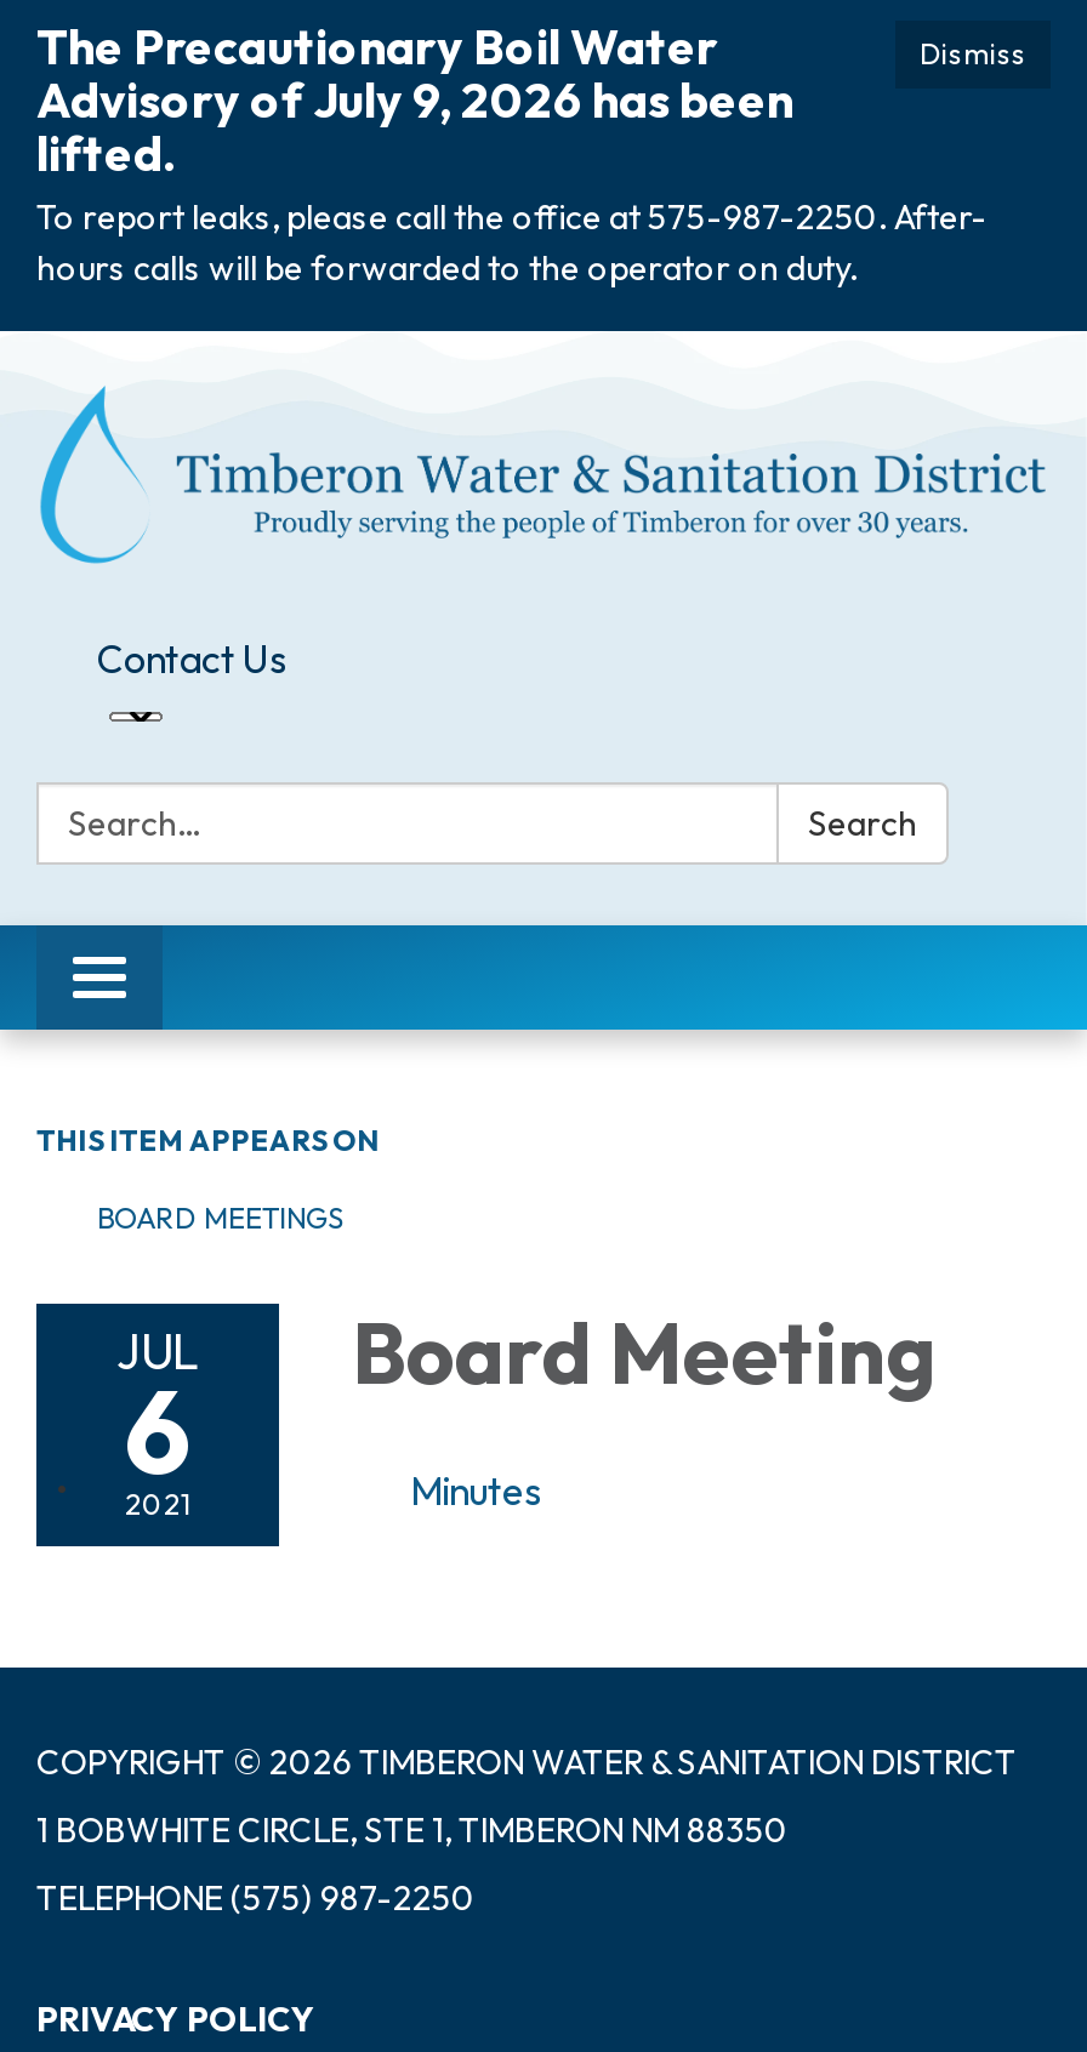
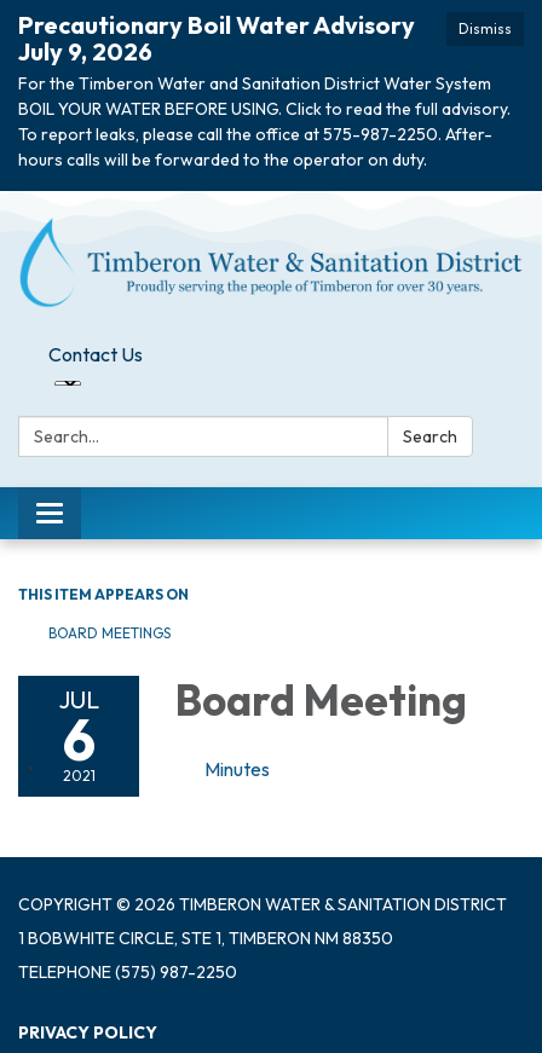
[36,16,793,183] The Precautionary Boil Water | Advisory of July 9, 2026 has been | lifted. -> [18,10,511,120] Precautionary Boil Water Advisory | July 9, 2026 | For the Timberon Water and Sanitation District Water System | BOIL YOUR WATER BEFORE USING. Click to read the full advisory.

